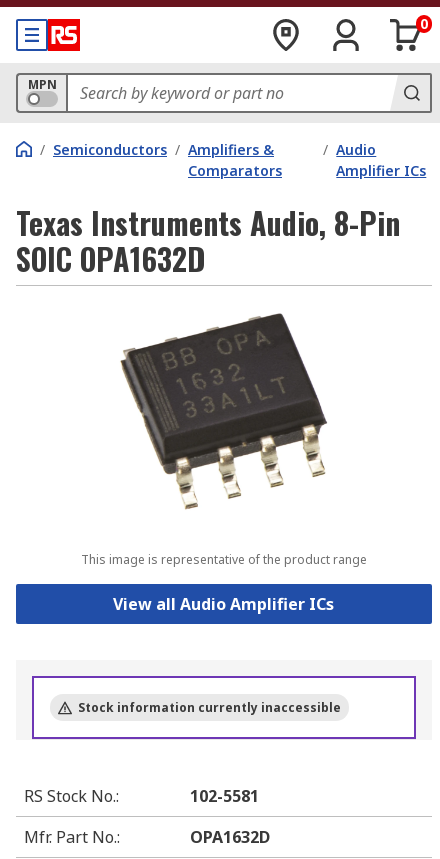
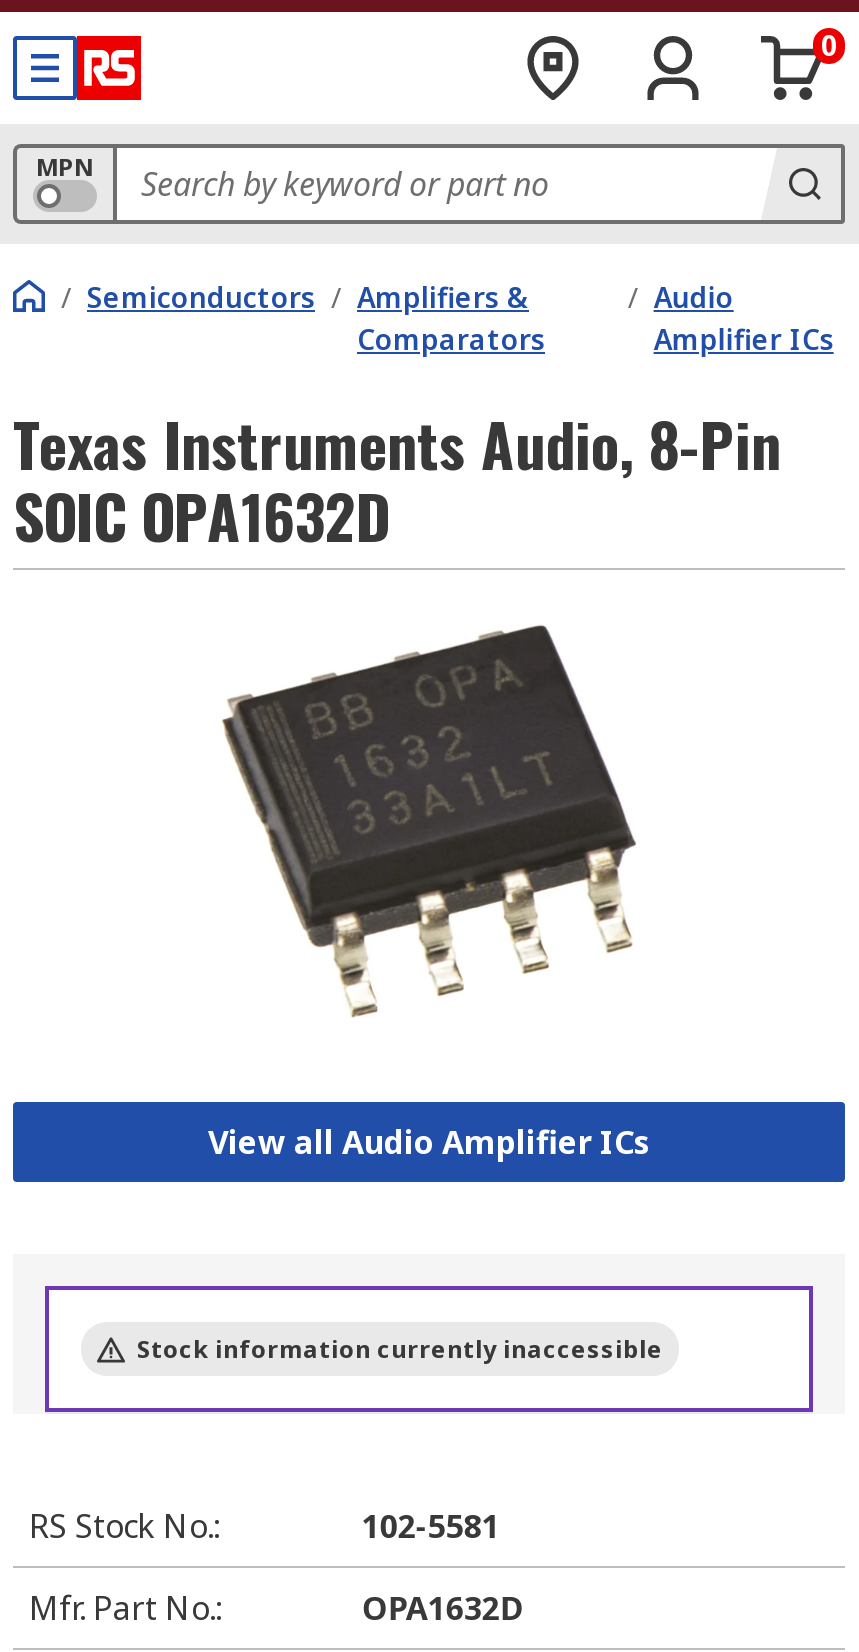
[81,551,367,568] This image is representative of the product range -> none

